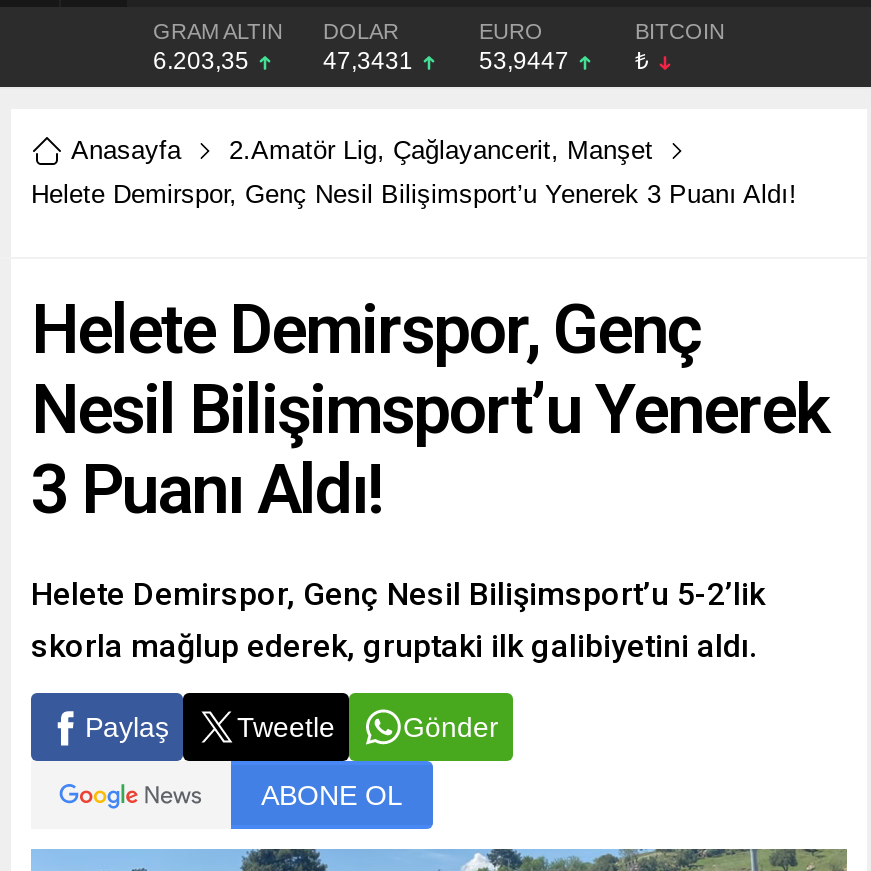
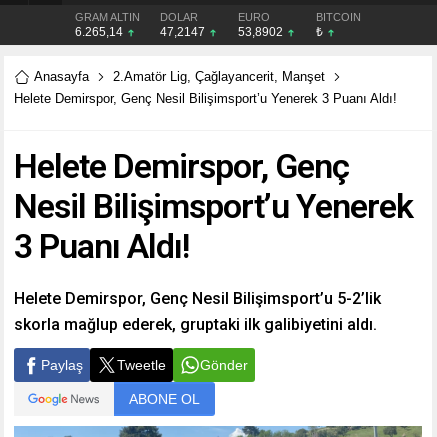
[153,47,255,75] 6.203,35 -> [75,25,126,39] 6.265,14
[323,47,419,75] 47,3431 -> [160,25,208,39] 47,2147
[479,47,575,75] 53,9447 -> [238,25,286,39] 53,8902

